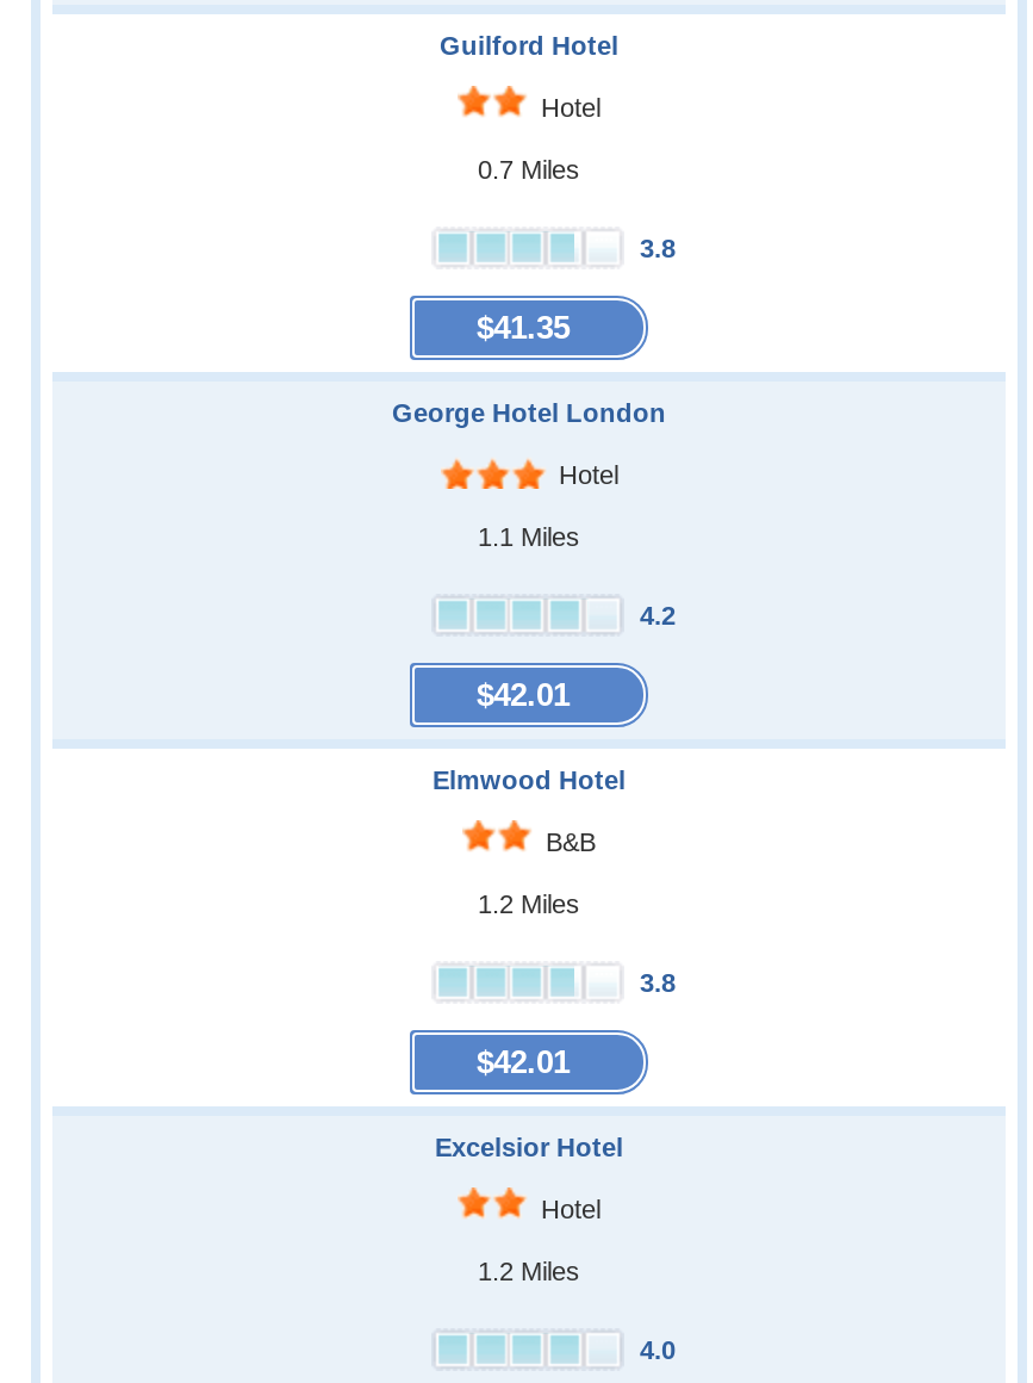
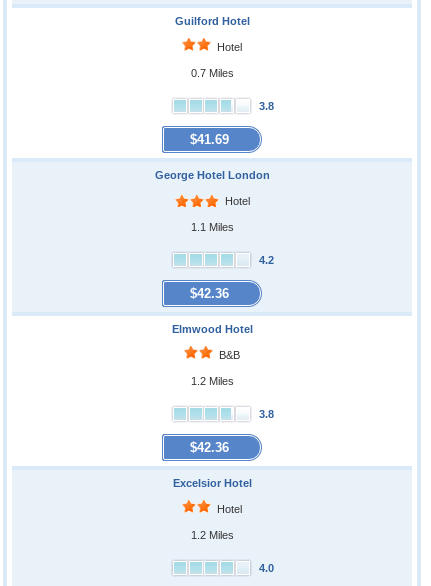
[477,310,570,346] $41.35 -> [190,132,229,147] $41.69
[477,677,570,713] $42.01 -> [190,286,229,301] $42.36
[477,1044,570,1080] $42.01 -> [190,440,229,455] $42.36

